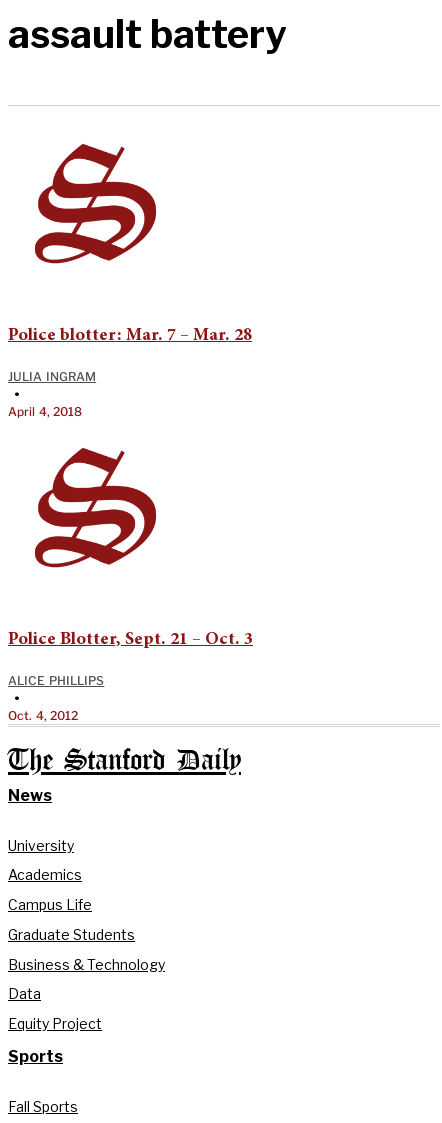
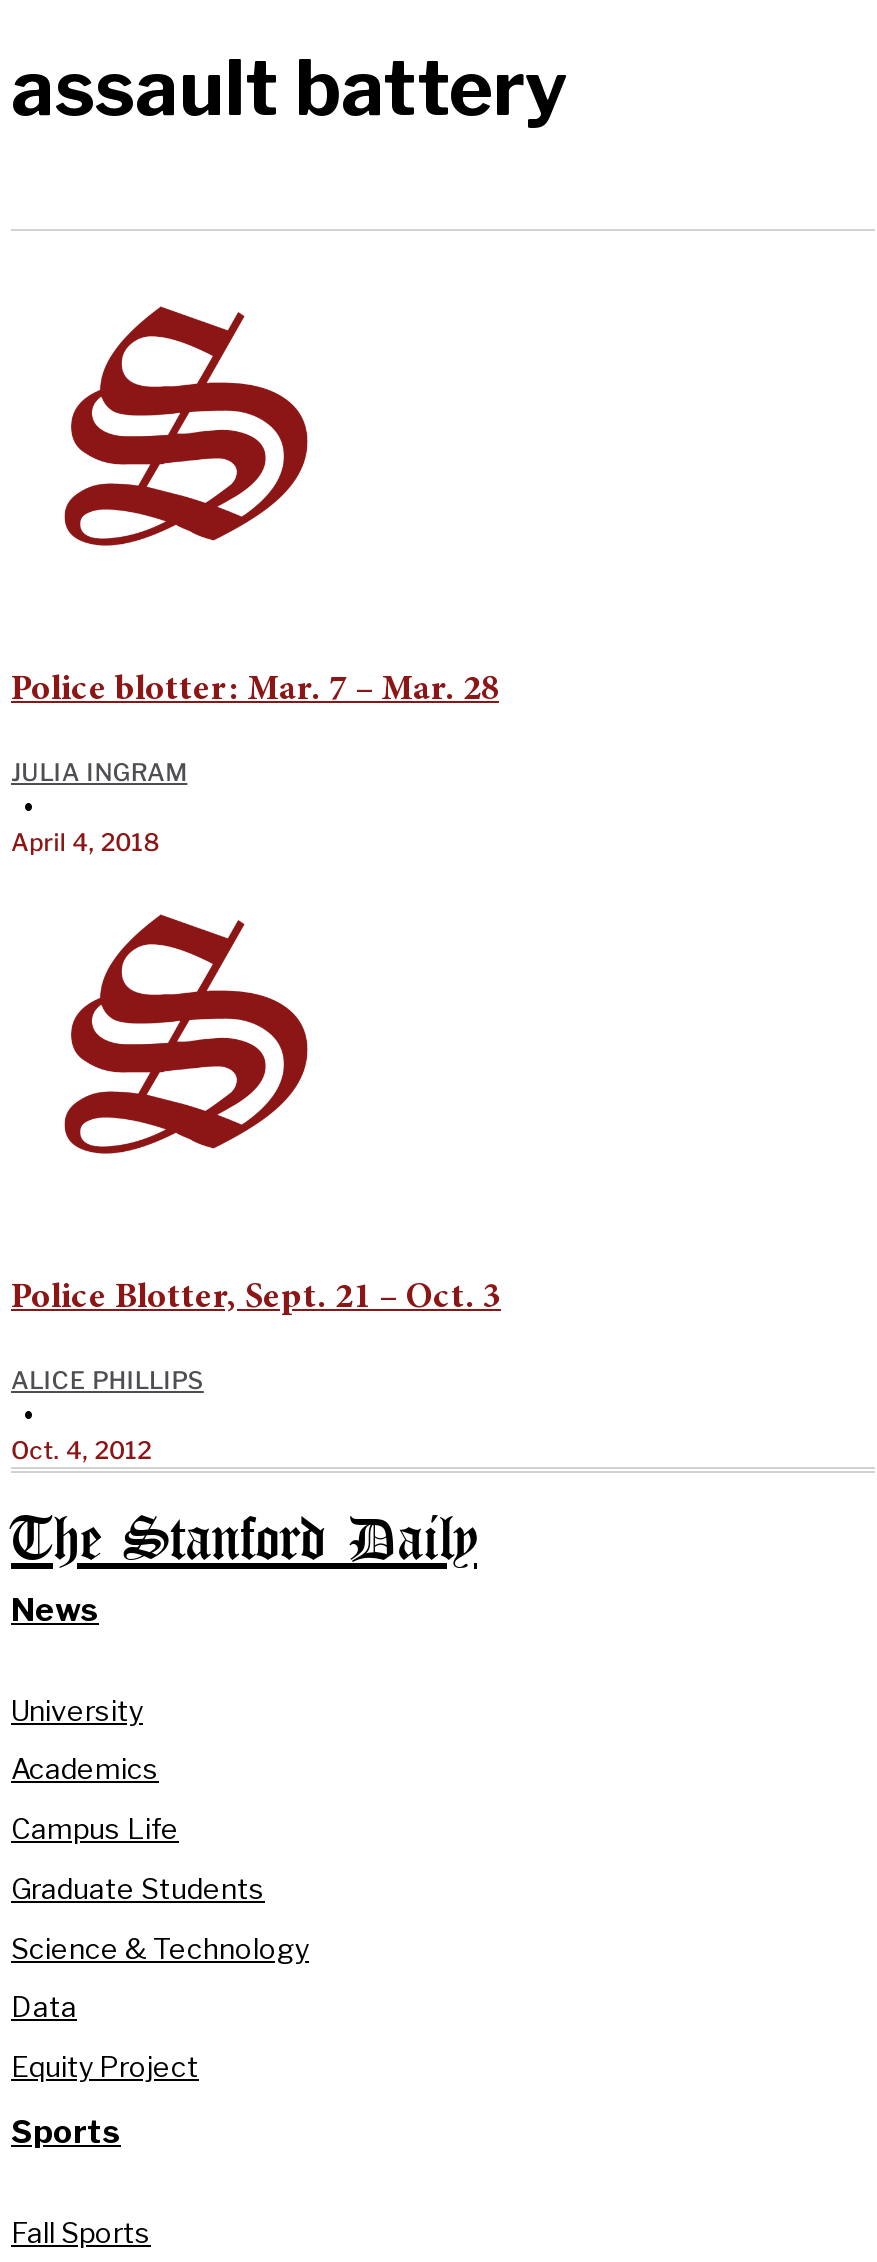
[8,956,165,973] Business & Technology -> [11,1930,309,1964] Science & Technology

